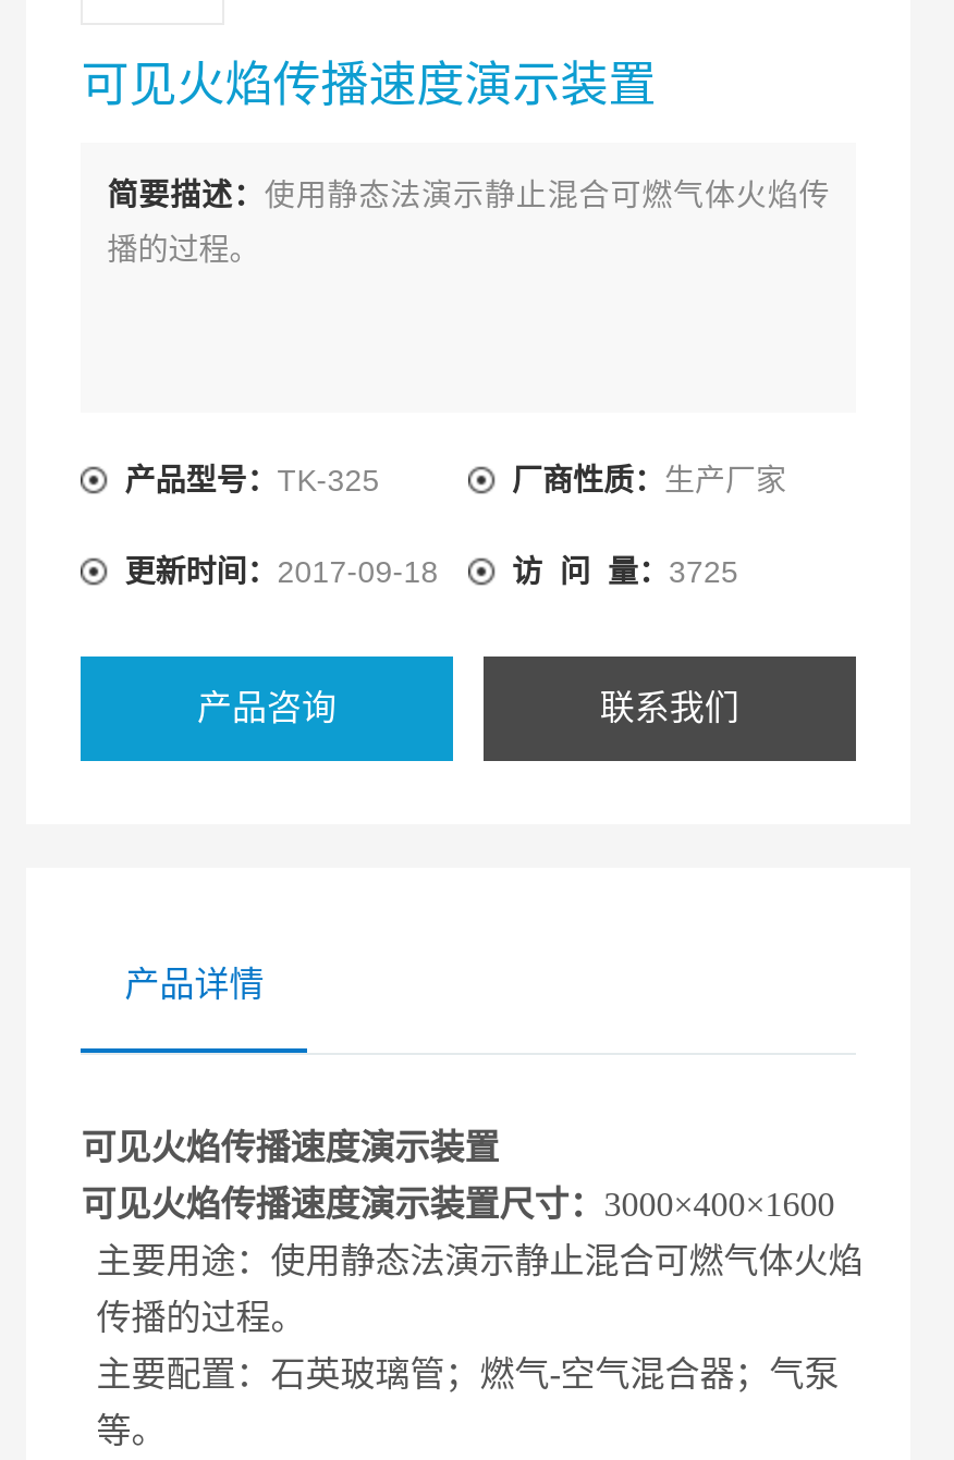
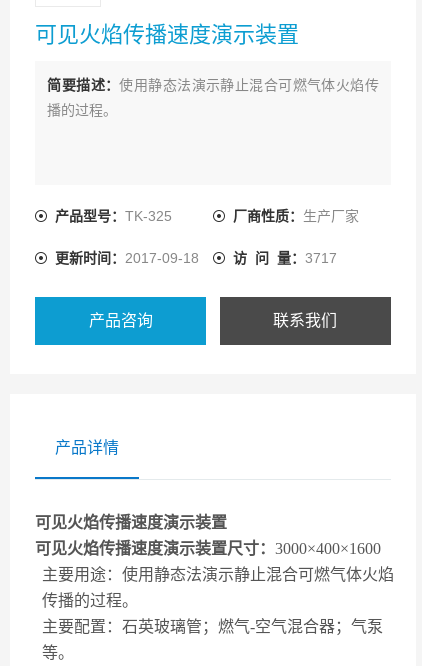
[512,554,738,589] 访 问 量：3725 -> [233,250,337,266] 访 问 量：3717

